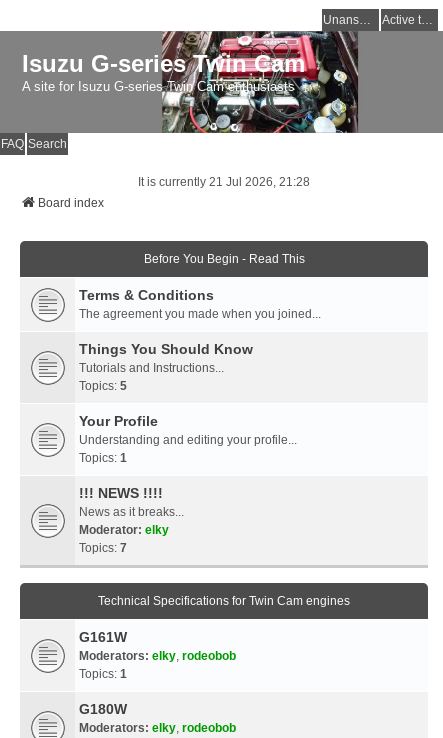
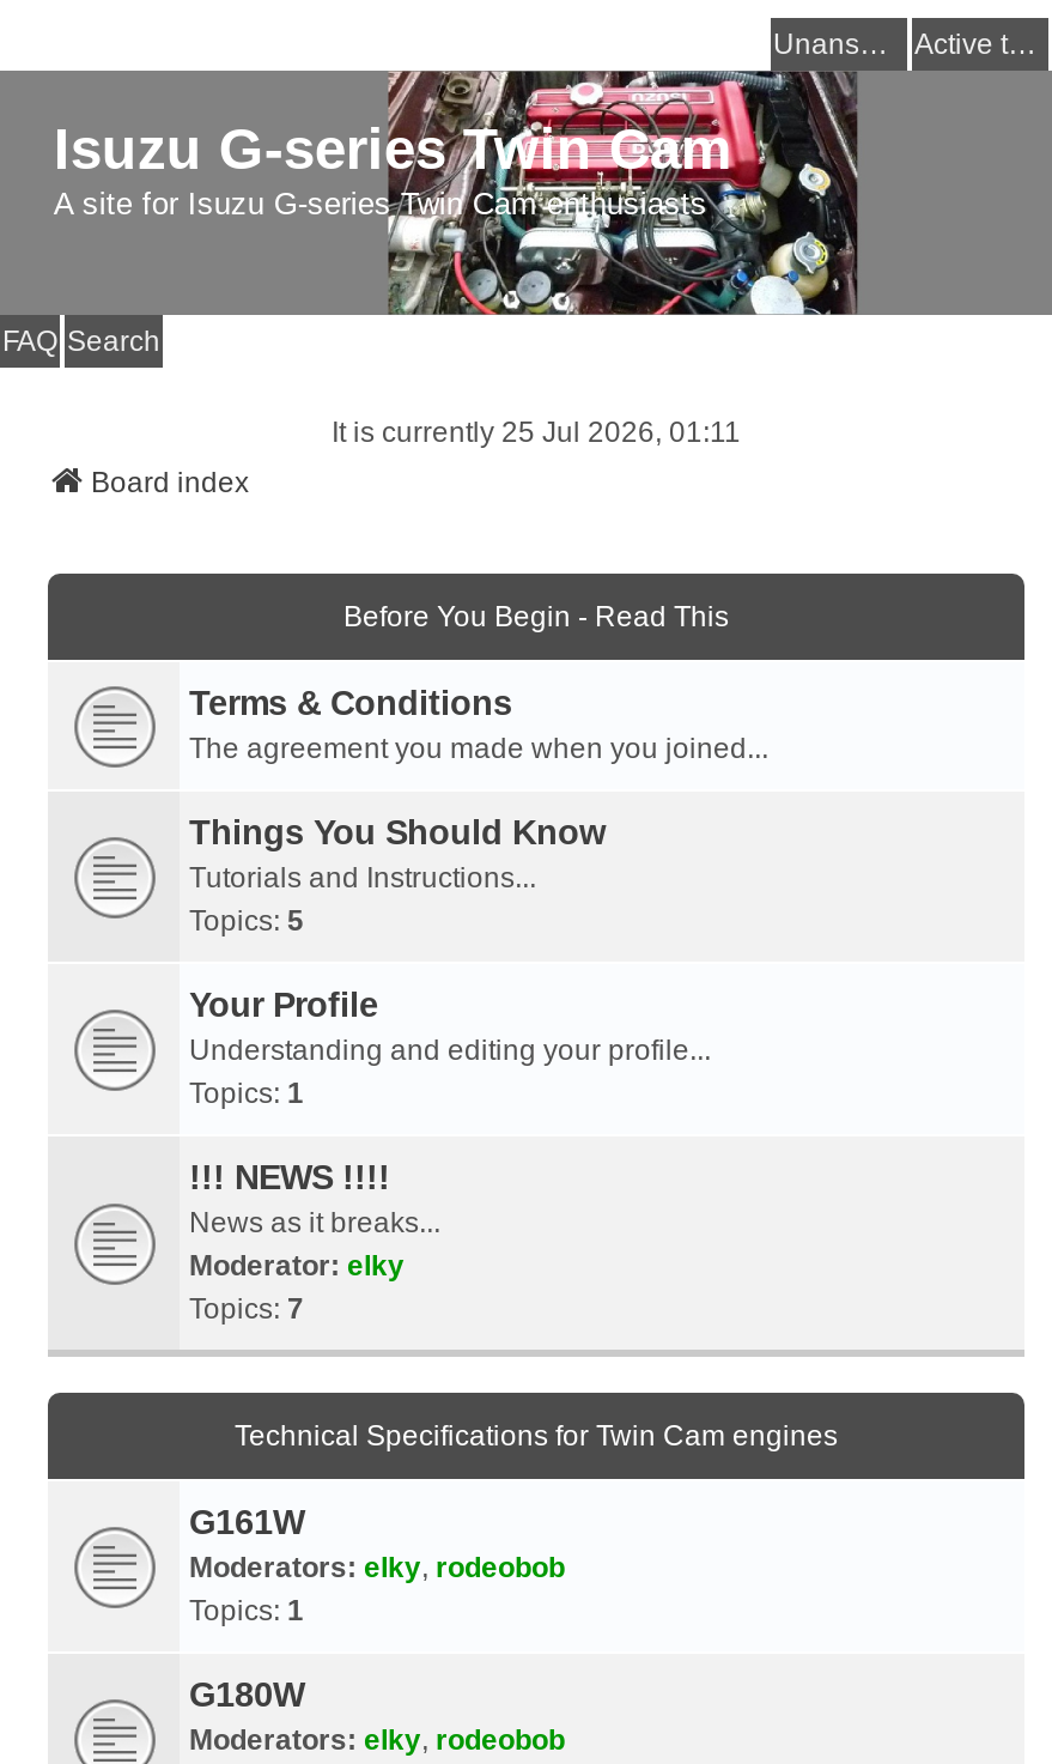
[138,175,310,189] It is currently 21 Jul 2026, 21:28 -> [332,415,741,448] It is currently 25 Jul 2026, 01:11

